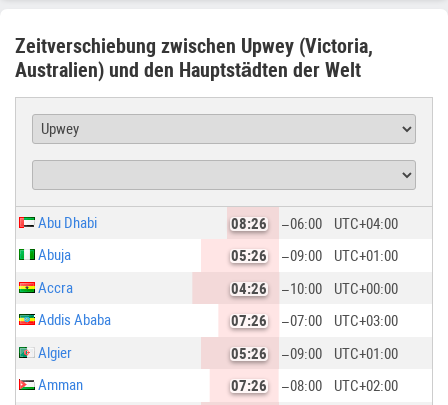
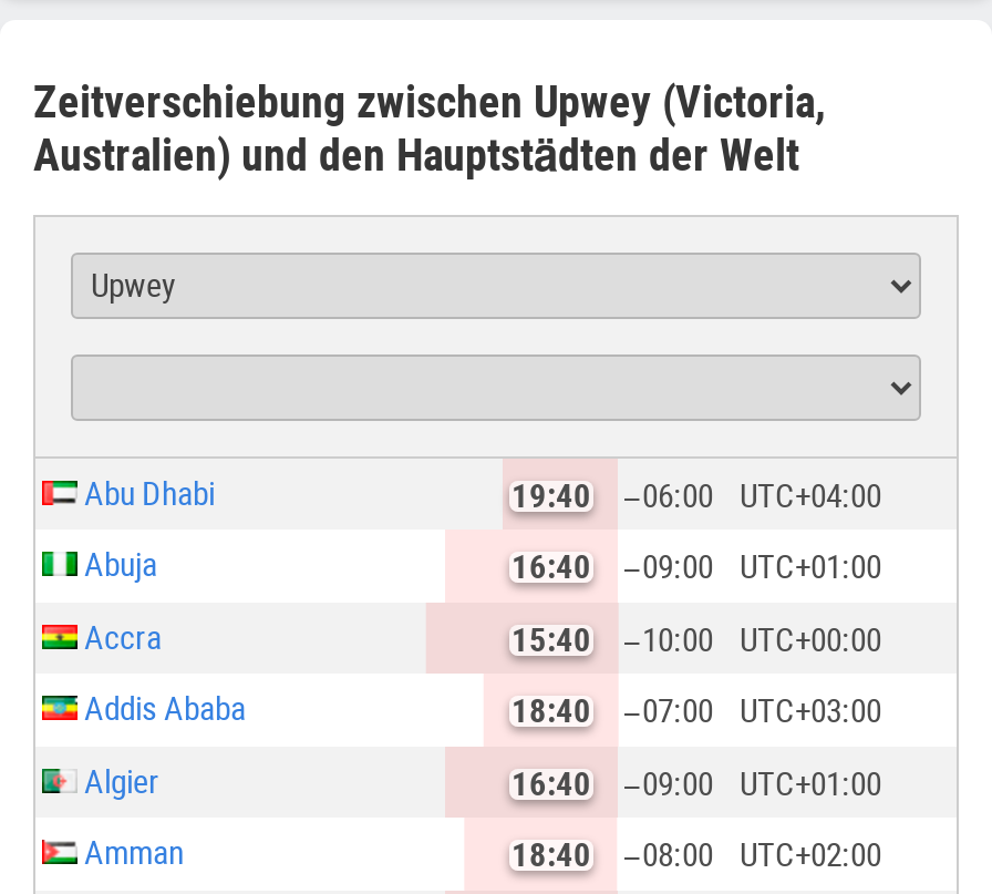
[231,215,267,233] 08:26 -> [512,476,591,516] 19:40
[231,247,267,265] 05:26 -> [512,548,591,588] 16:40
[231,280,267,298] 04:26 -> [512,620,591,660] 15:40
[231,312,267,330] 07:26 -> [512,692,591,732] 18:40
[231,345,267,363] 05:26 -> [512,764,591,804] 16:40
[231,377,267,395] 07:26 -> [512,836,591,876] 18:40

